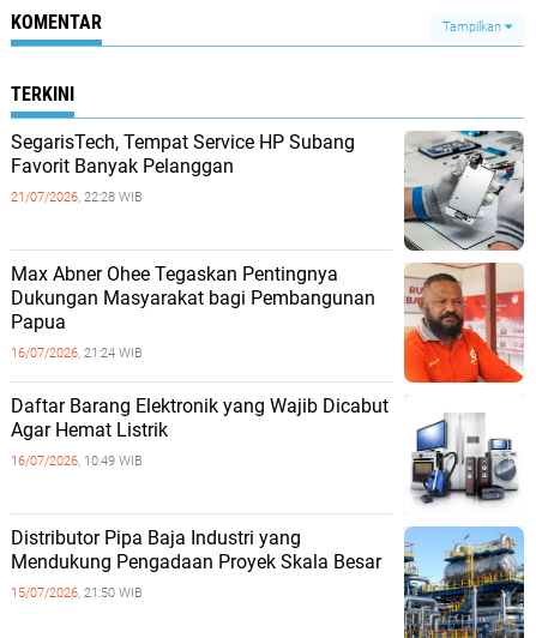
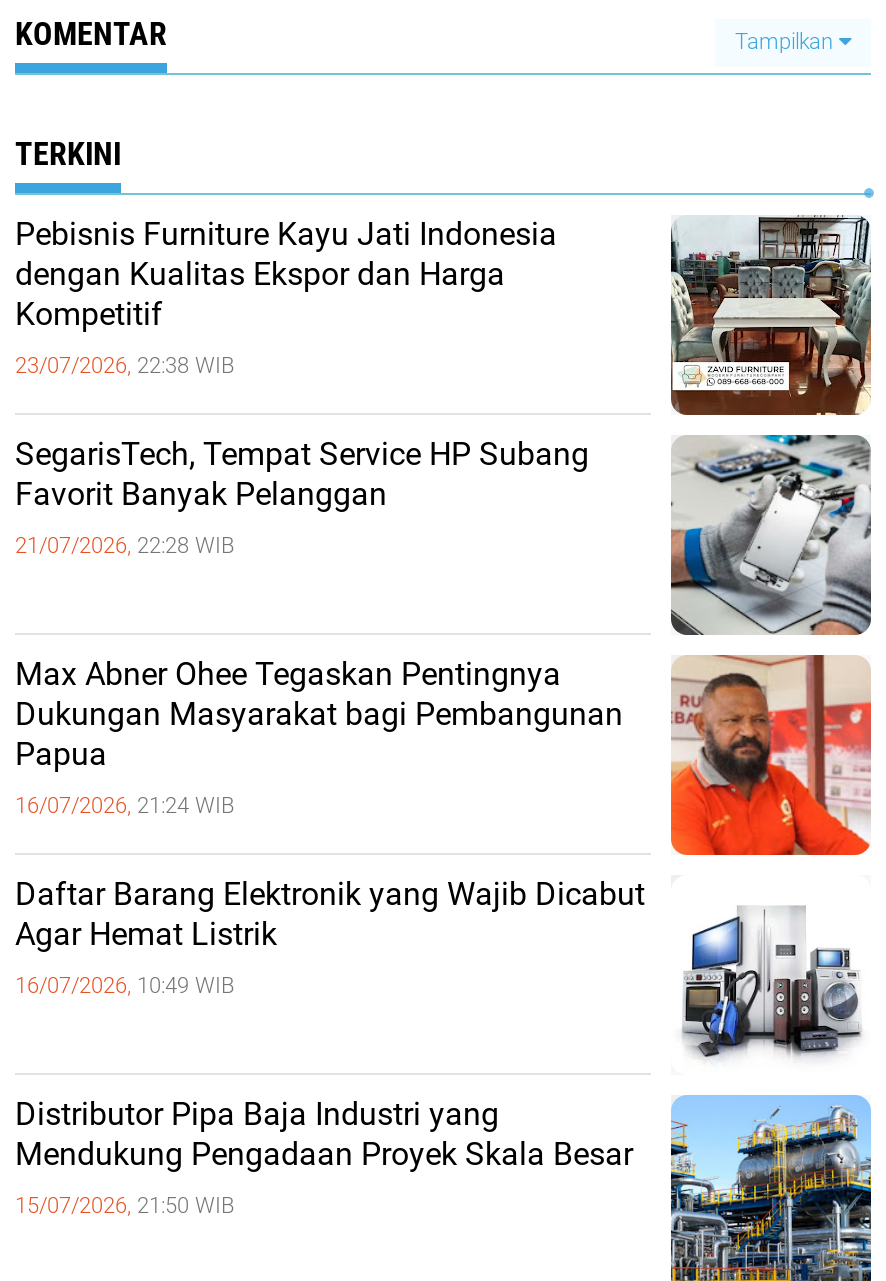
none -> [15,214,557,378] Pebisnis Furniture Kayu Jati Indonesia | dengan Kualitas Ekspor dan Harga | Kompetitif | 23/07/2026, 22:38 WIB
none -> [669,215,871,417] [image]

